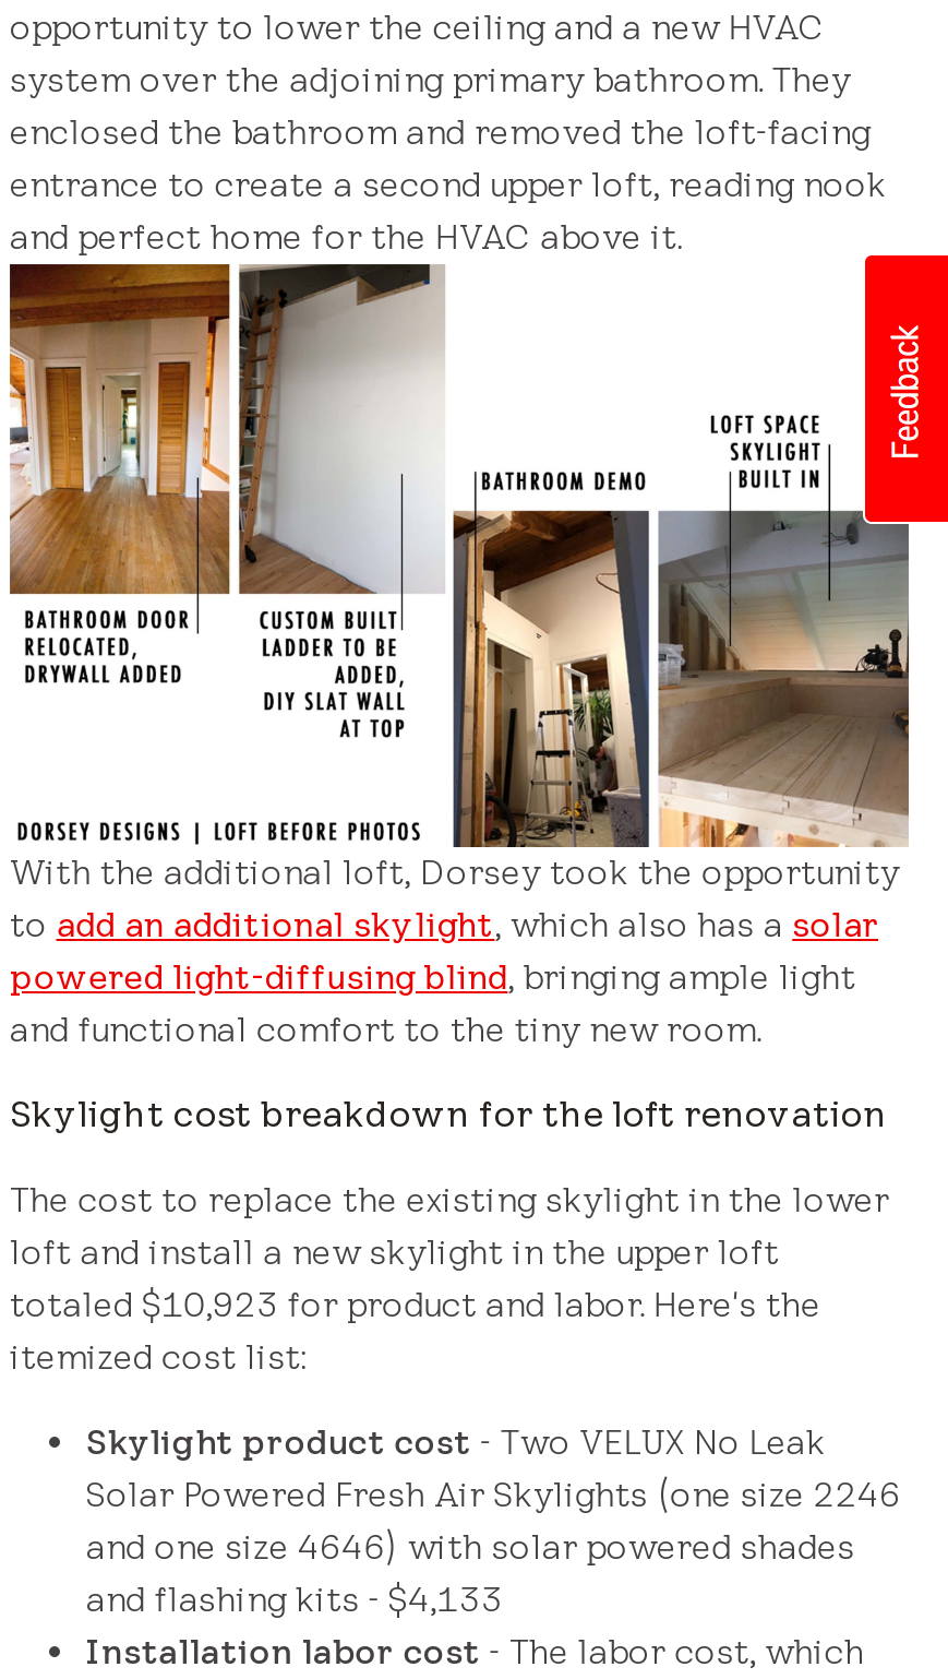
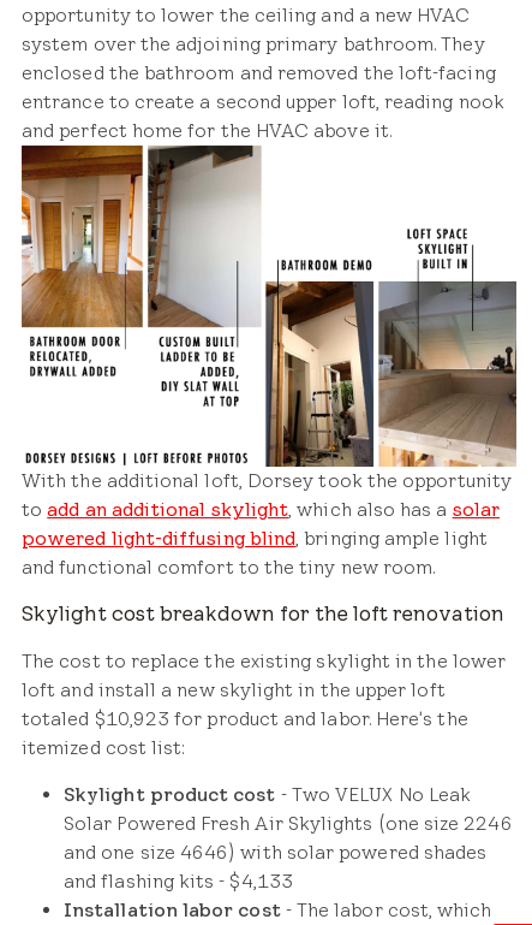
[861,253,941,526] [image] -> none

